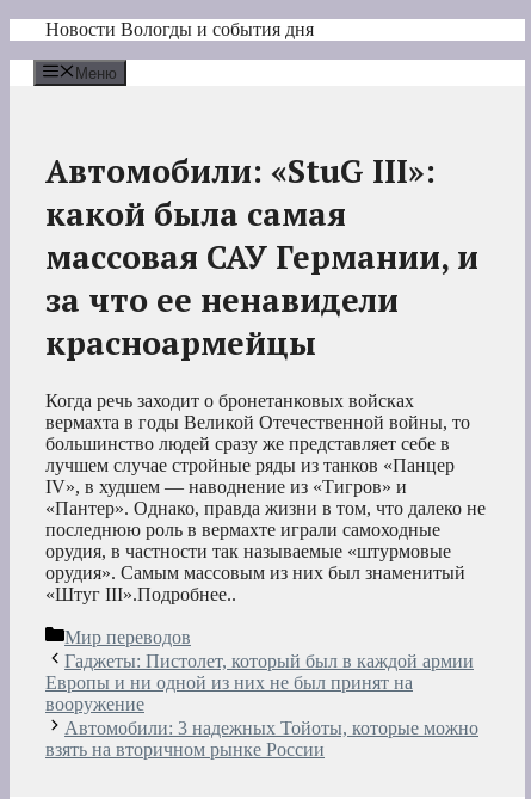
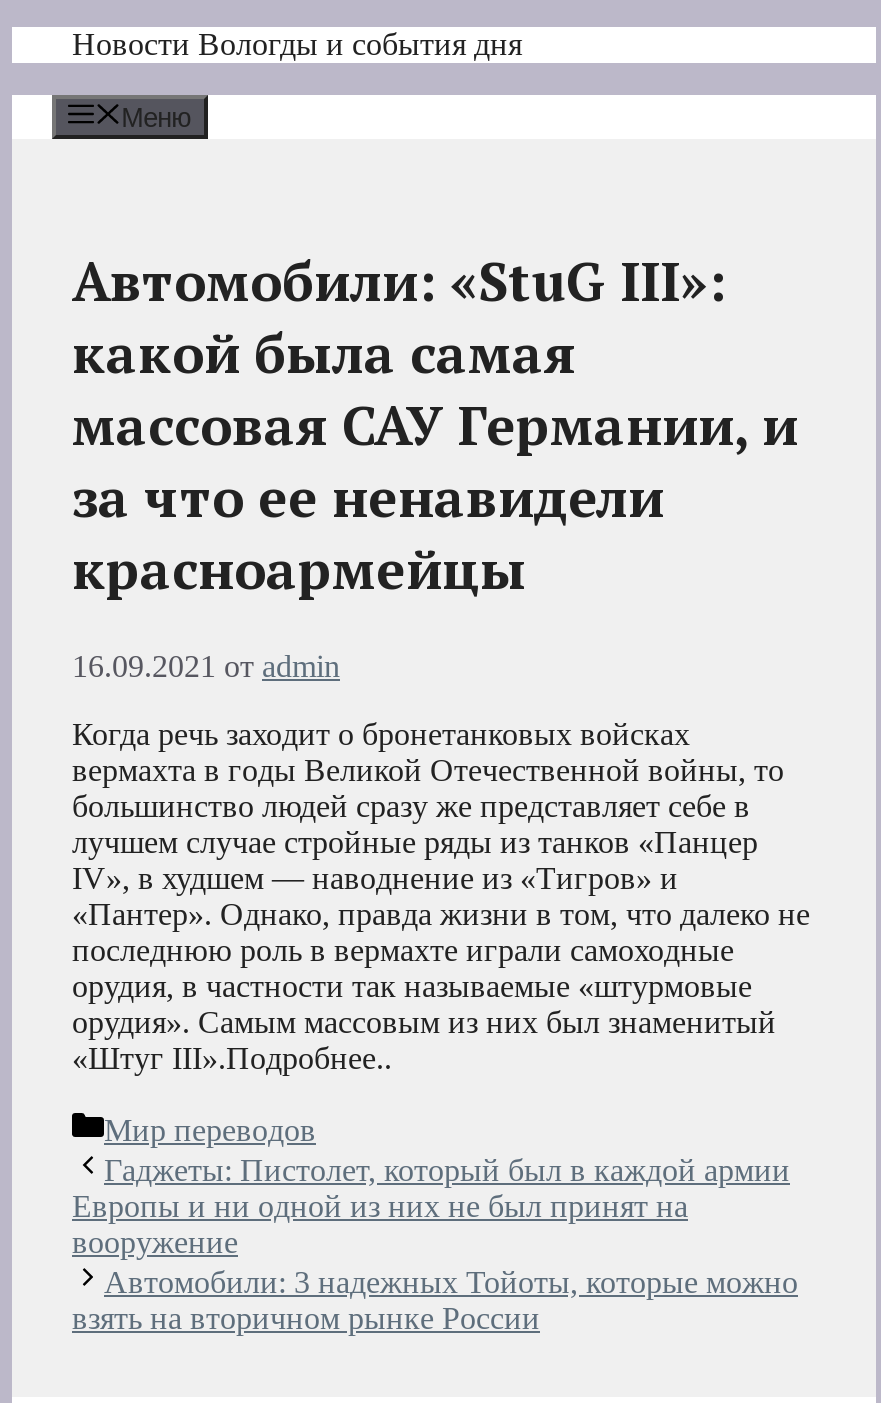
none -> [72,649,340,683] 16.09.2021 от admin

